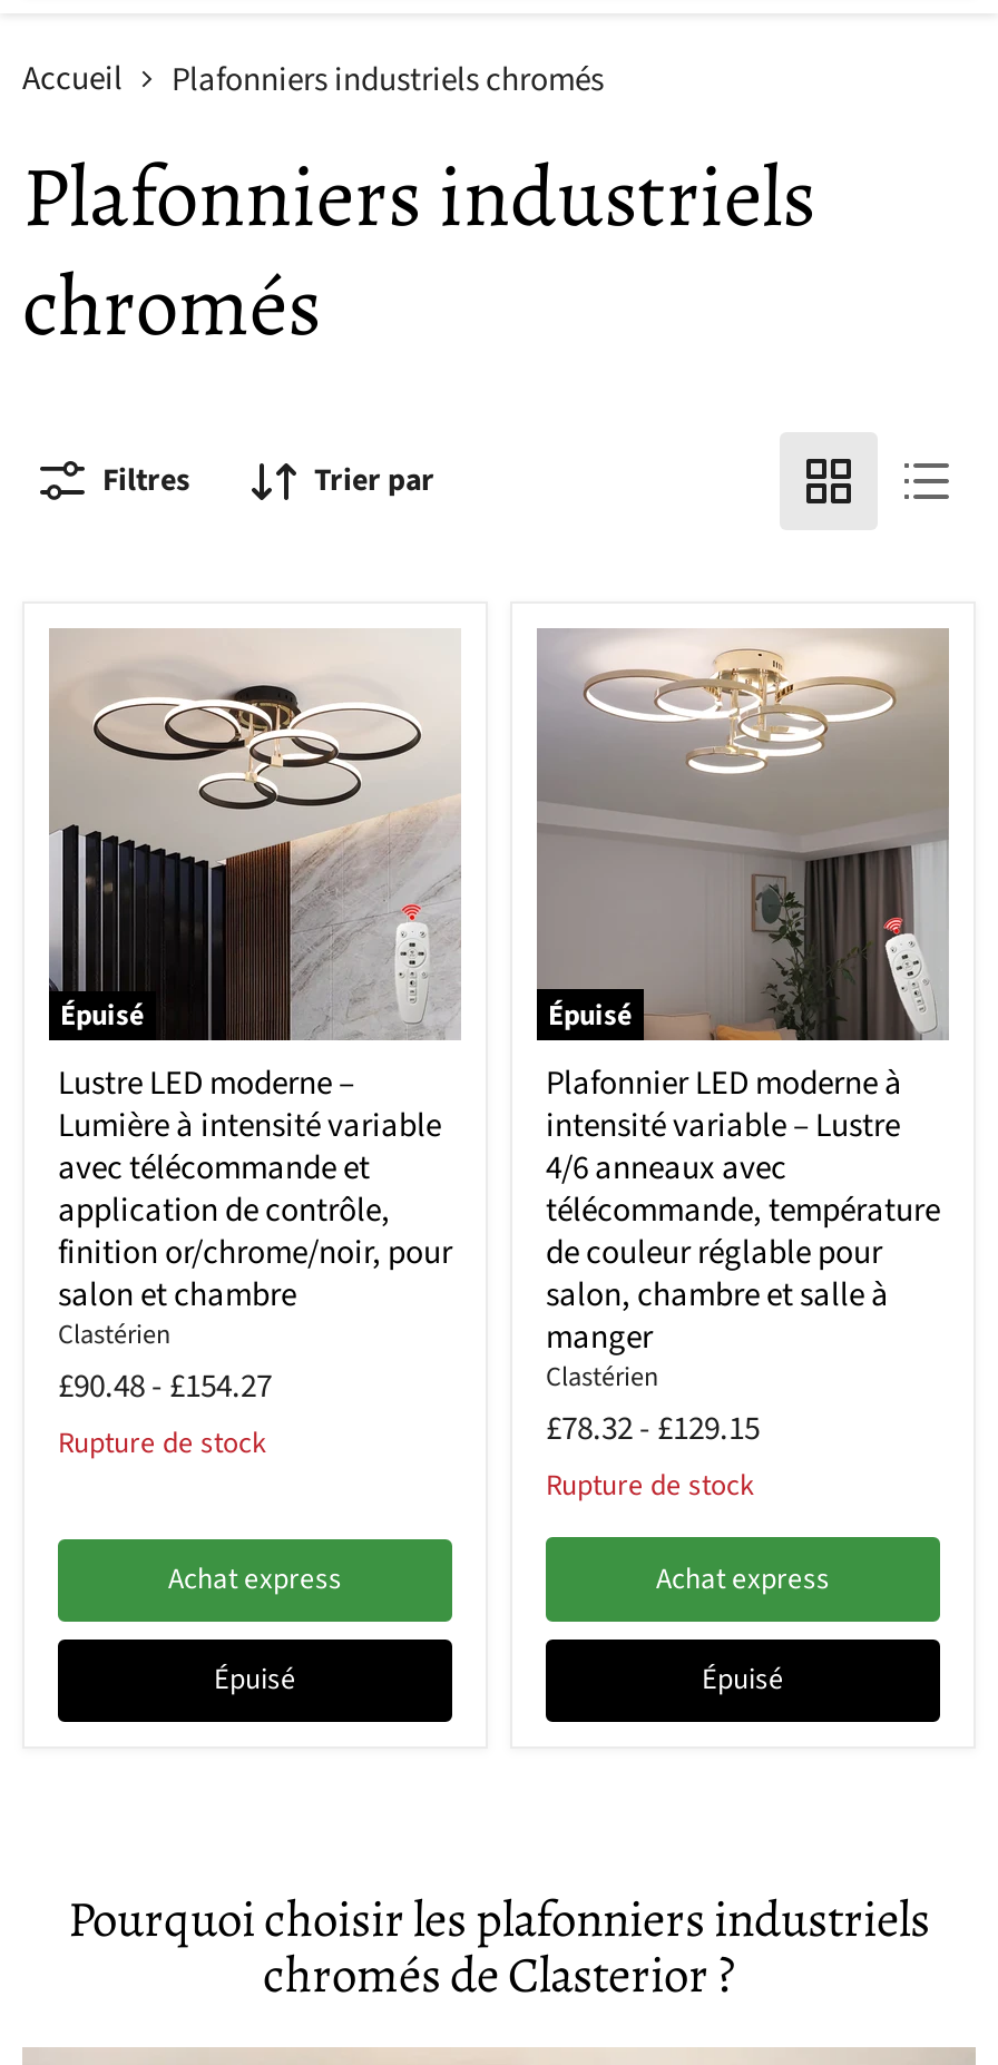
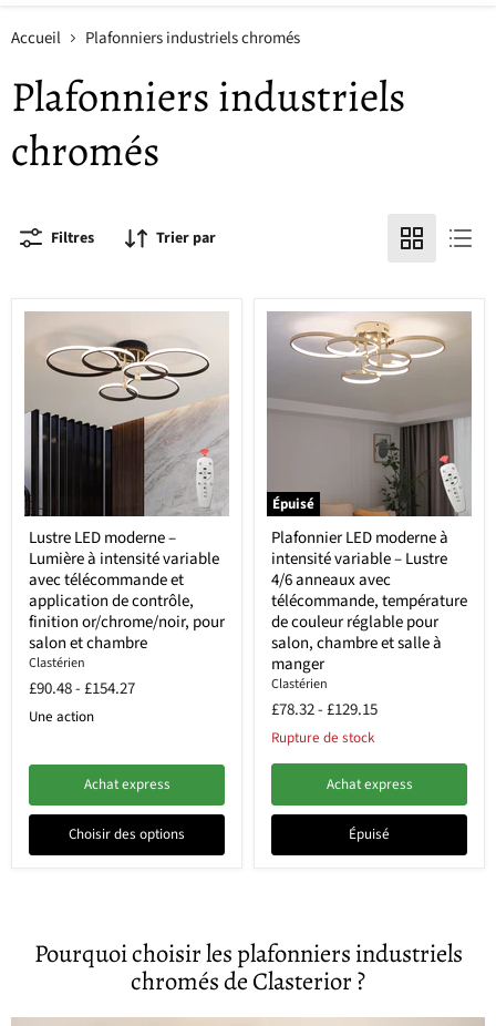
[60,996,145,1037] Épuisé -> none
[58,1424,265,1464] Rupture de stock -> [38,707,94,727] Une action
[214,1659,296,1699] Épuisé -> [69,824,185,844] Choisir des options

